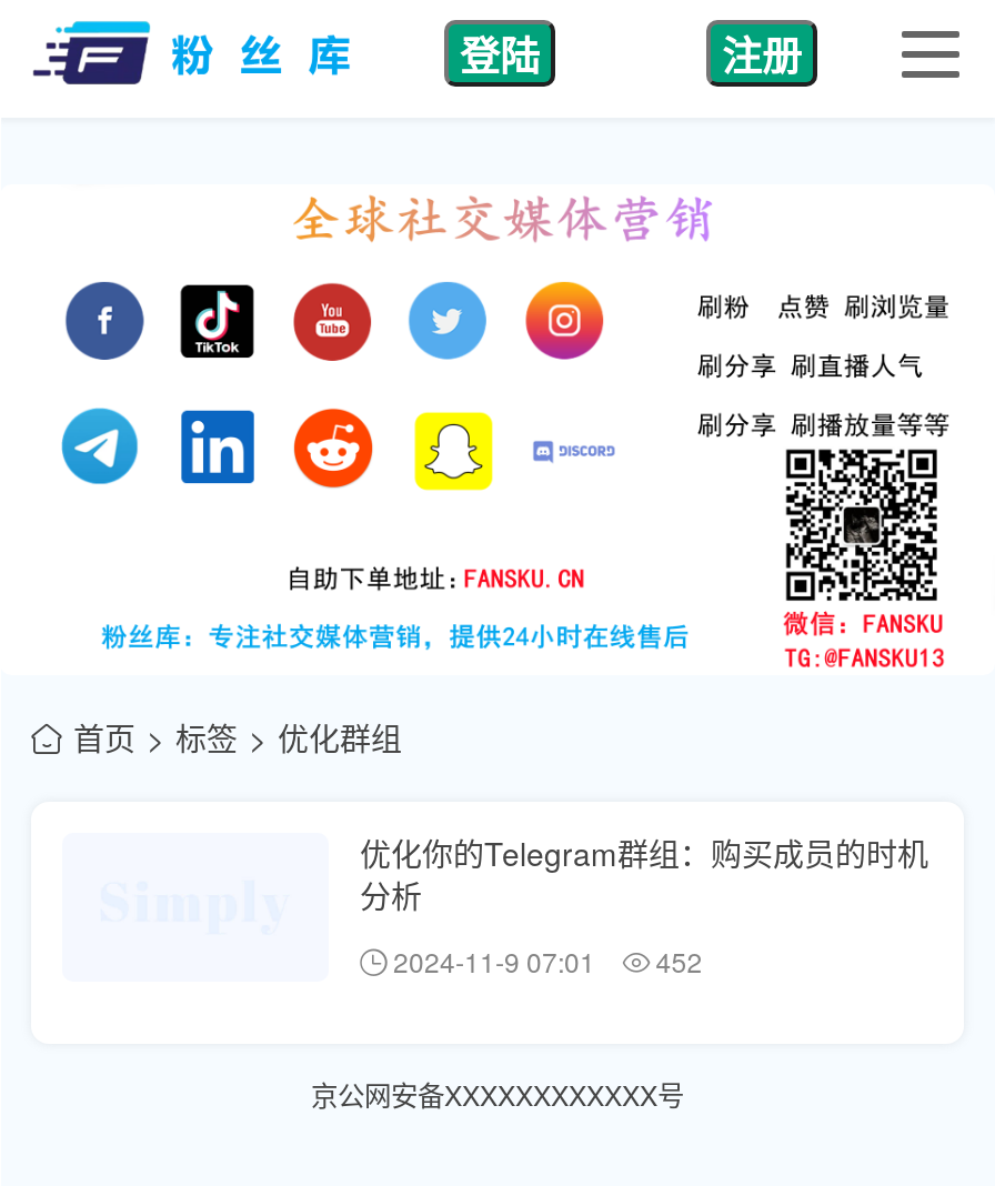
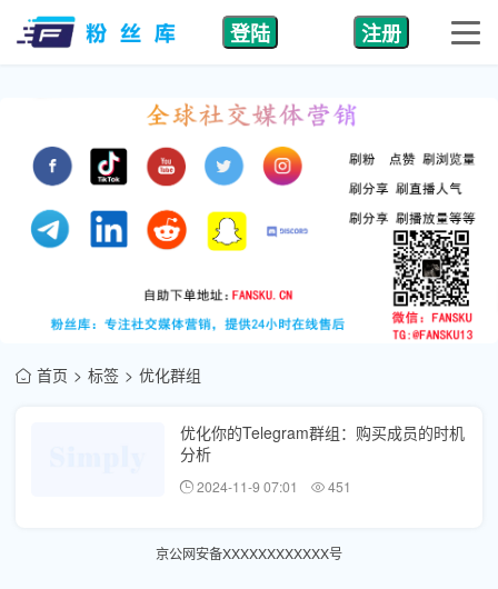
[393,942,702,980] 2024-11-9 07:01 452 -> [197,477,351,496] 2024-11-9 07:01 451

